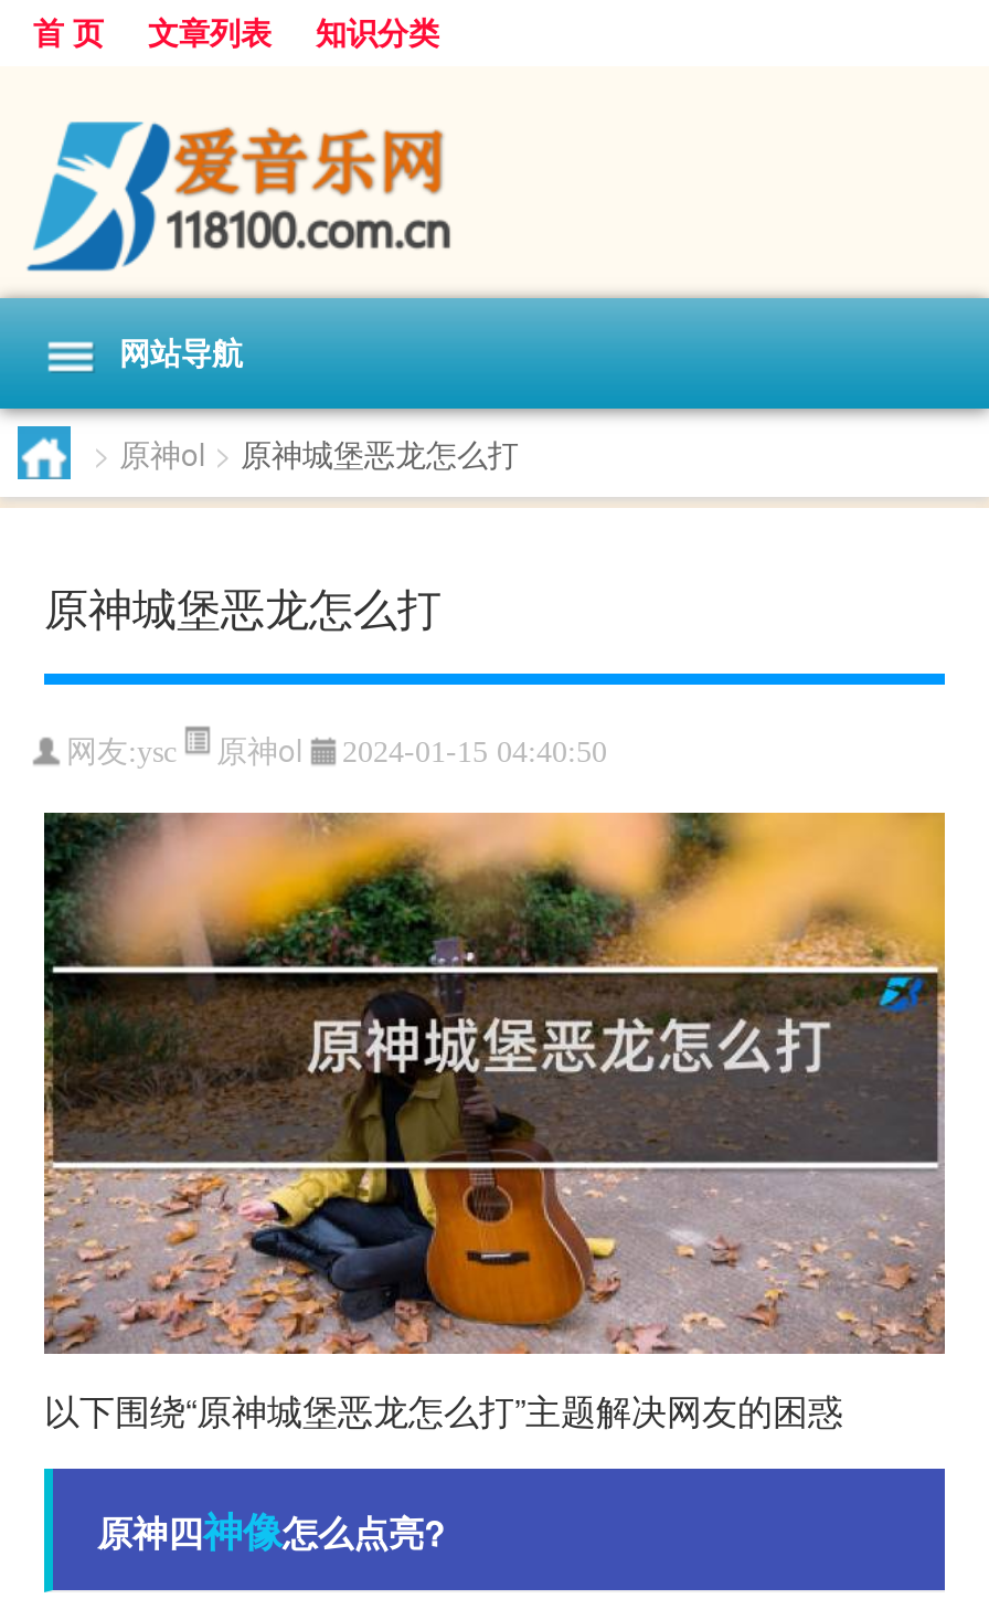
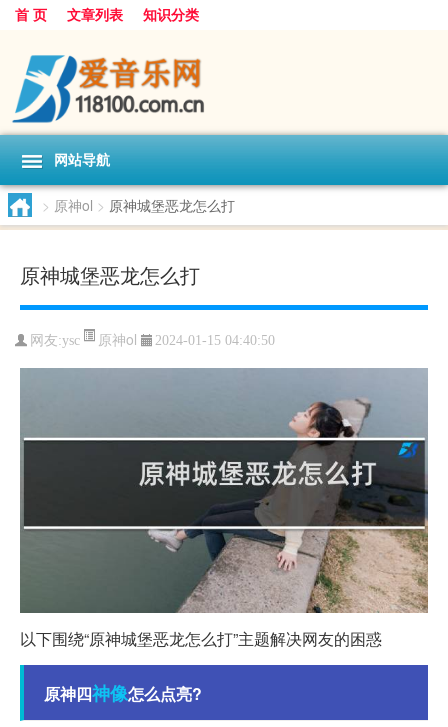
[42,811,947,1356] [image] -> [20,367,429,614] [image]

